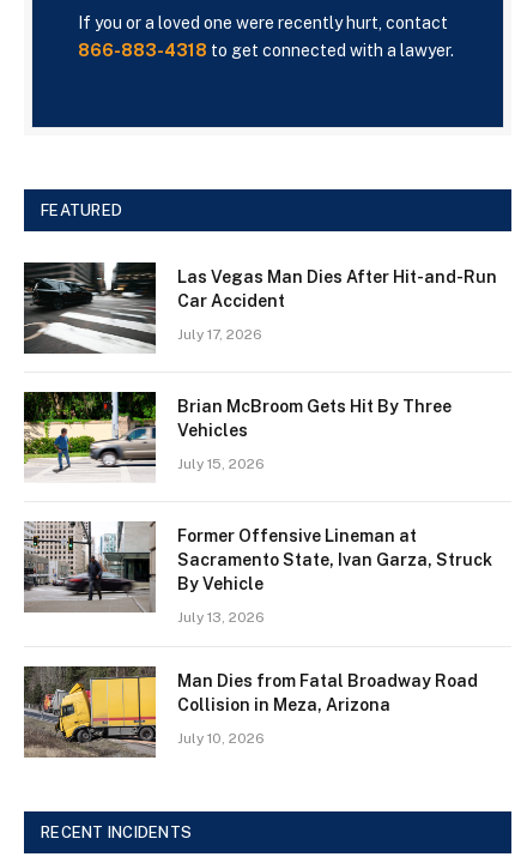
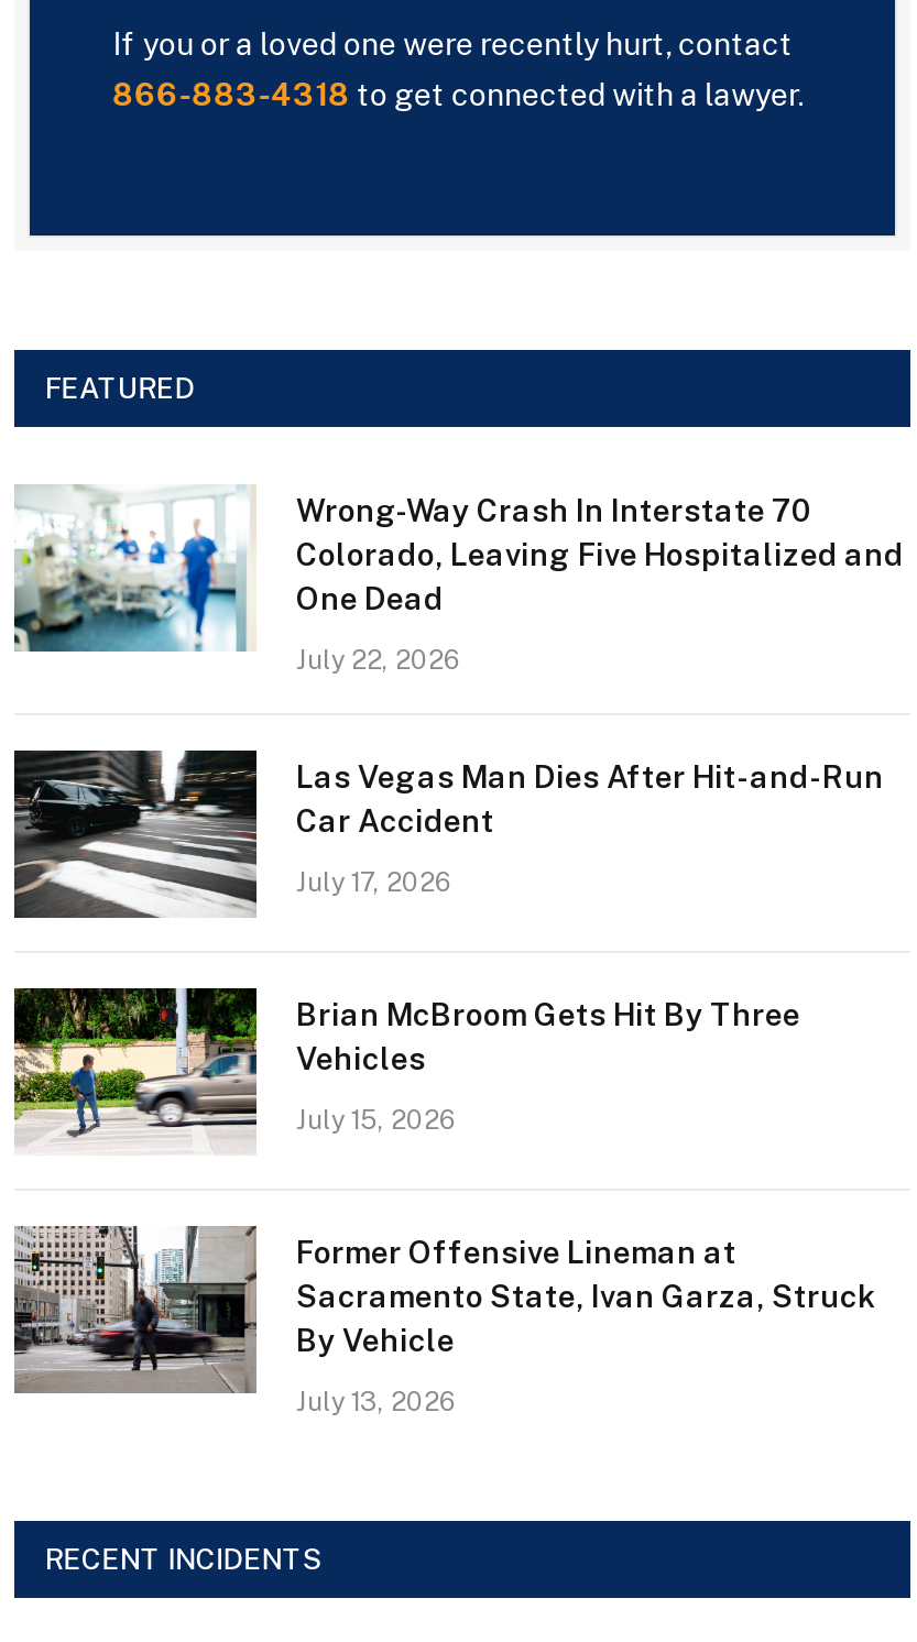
none -> [14,484,904,675] [image] | Wrong-Way Crash In Interstate 70 | Colorado, Leaving Five Hospitalized and | One Dead | July 22, 2026
moved [22,261,497,625] -> [10,748,884,1417]: [image] | Las Vegas Man Dies After Hit-and-Run | Car Accident | ... | By Vehicle | July 13, 2026
[23,665,478,759] [image] | Man Dies from Fatal Broadway Road | Collision in Meza, Arizona | July 10, 2026 -> none

